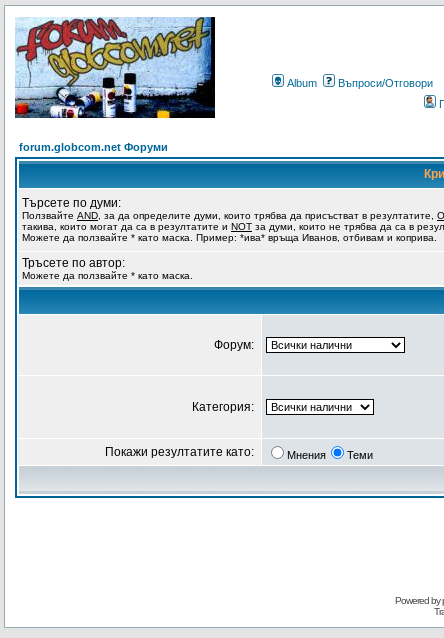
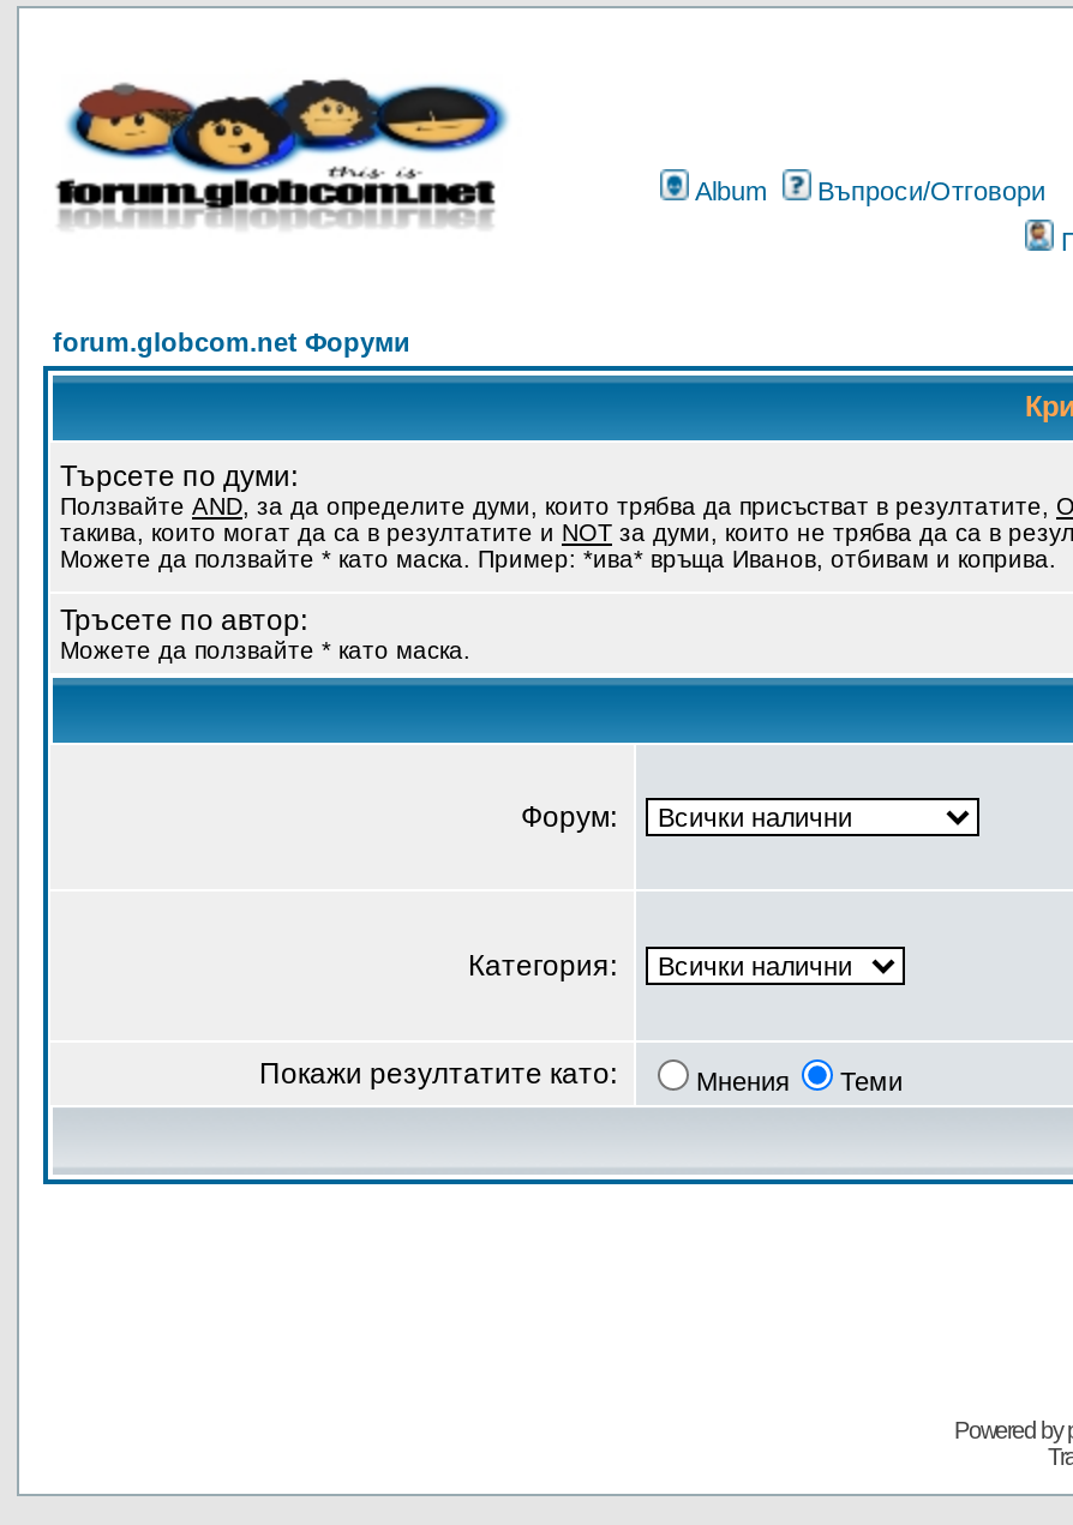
[14,16,216,119] [image] -> [43,35,523,272] [image]

